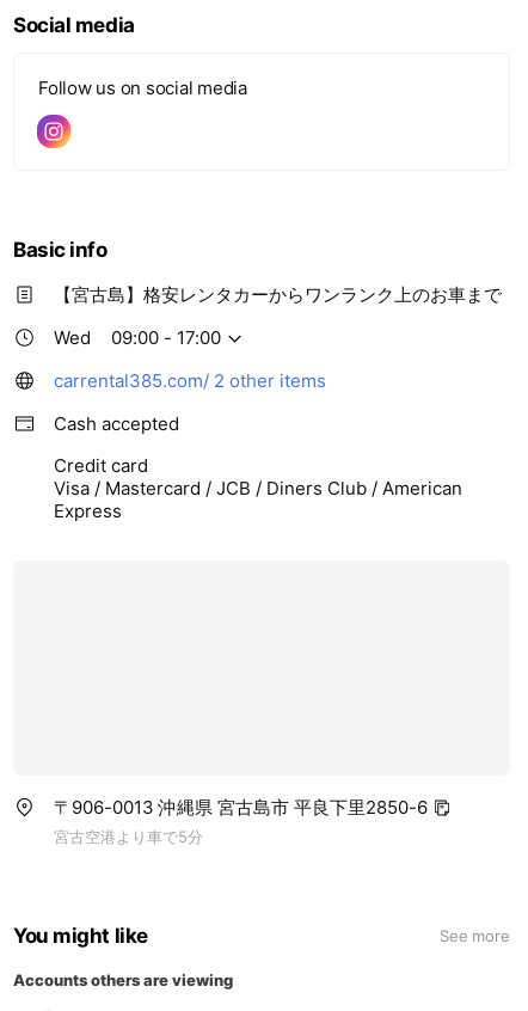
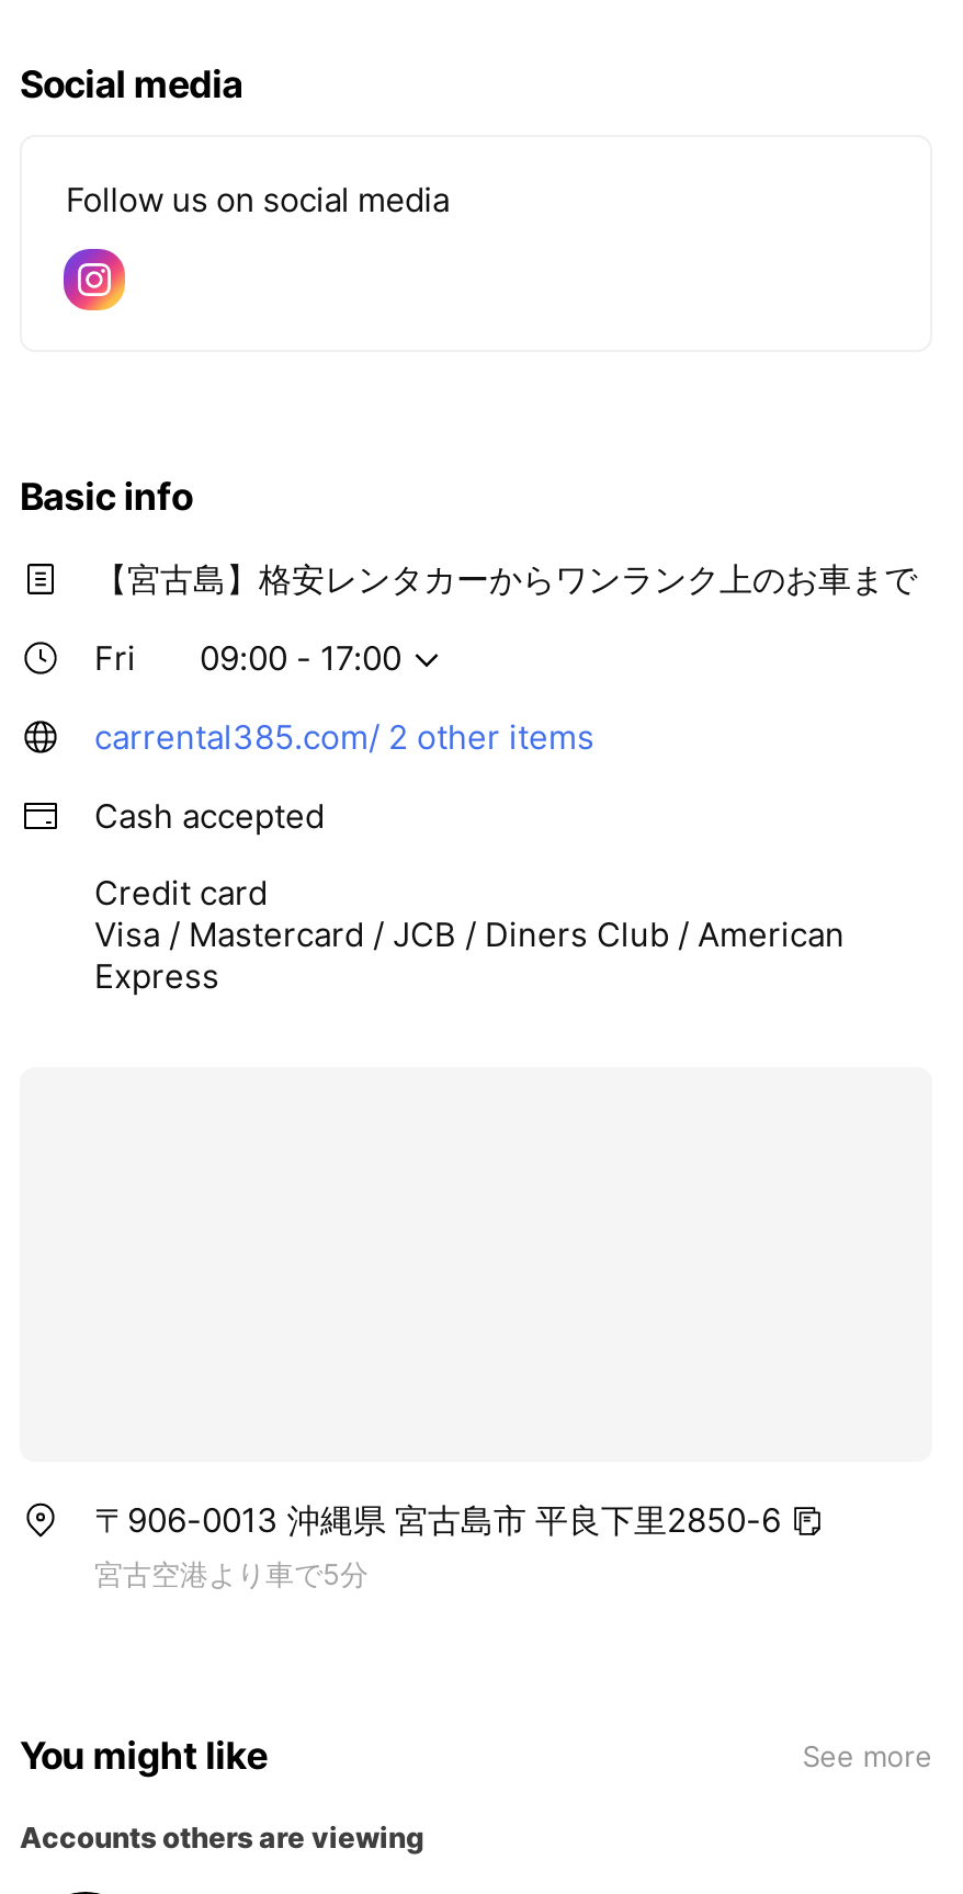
[54,326,91,349] Wed -> [94,637,136,679] Fri

